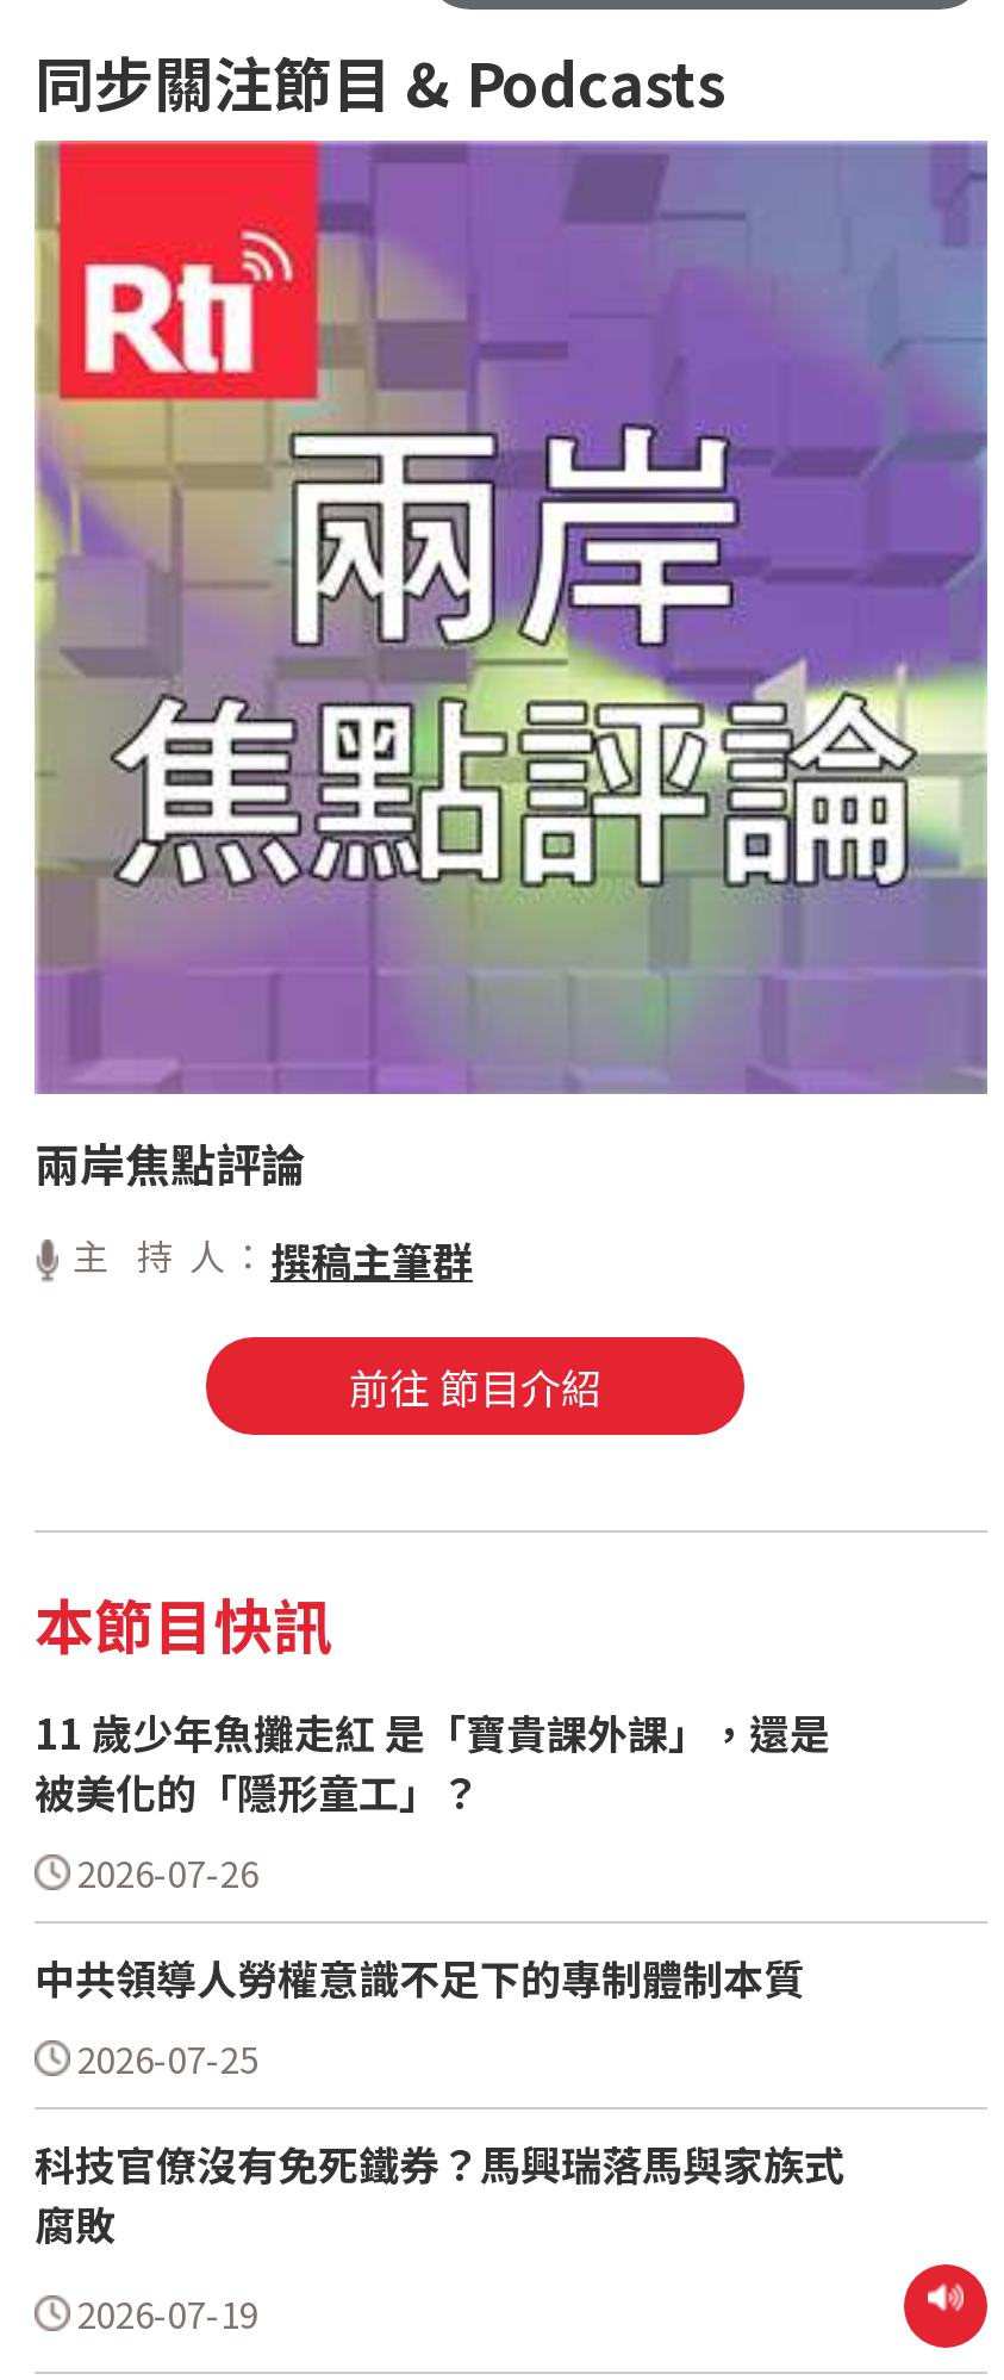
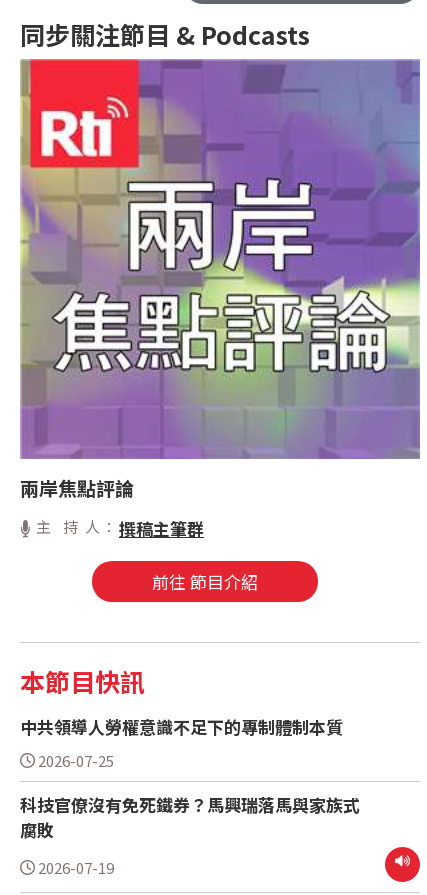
[35,1701,830,1896] 11 歲少年魚攤走紅 是「寶貴課外課」，還是 | 被美化的「隱形童工」？ | 2026-07-26 -> none

